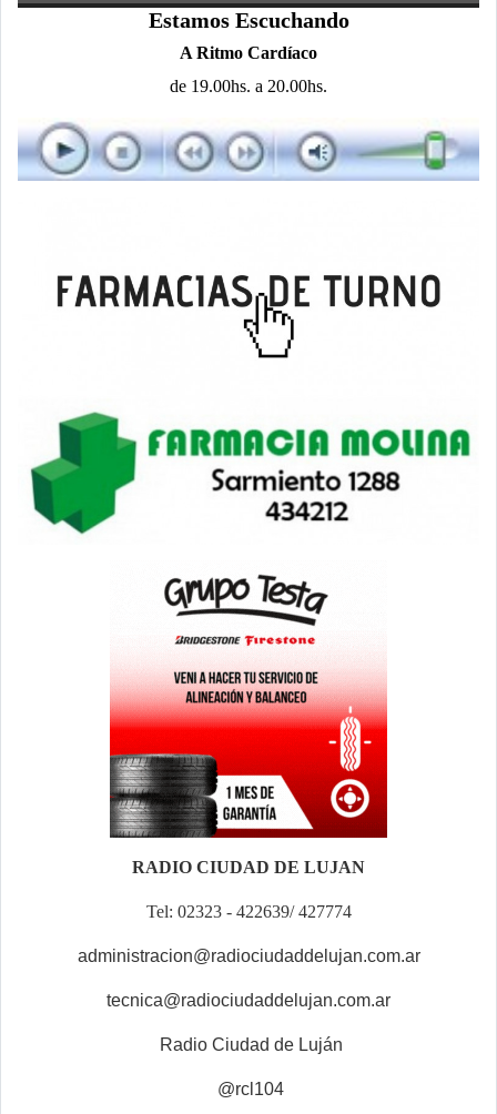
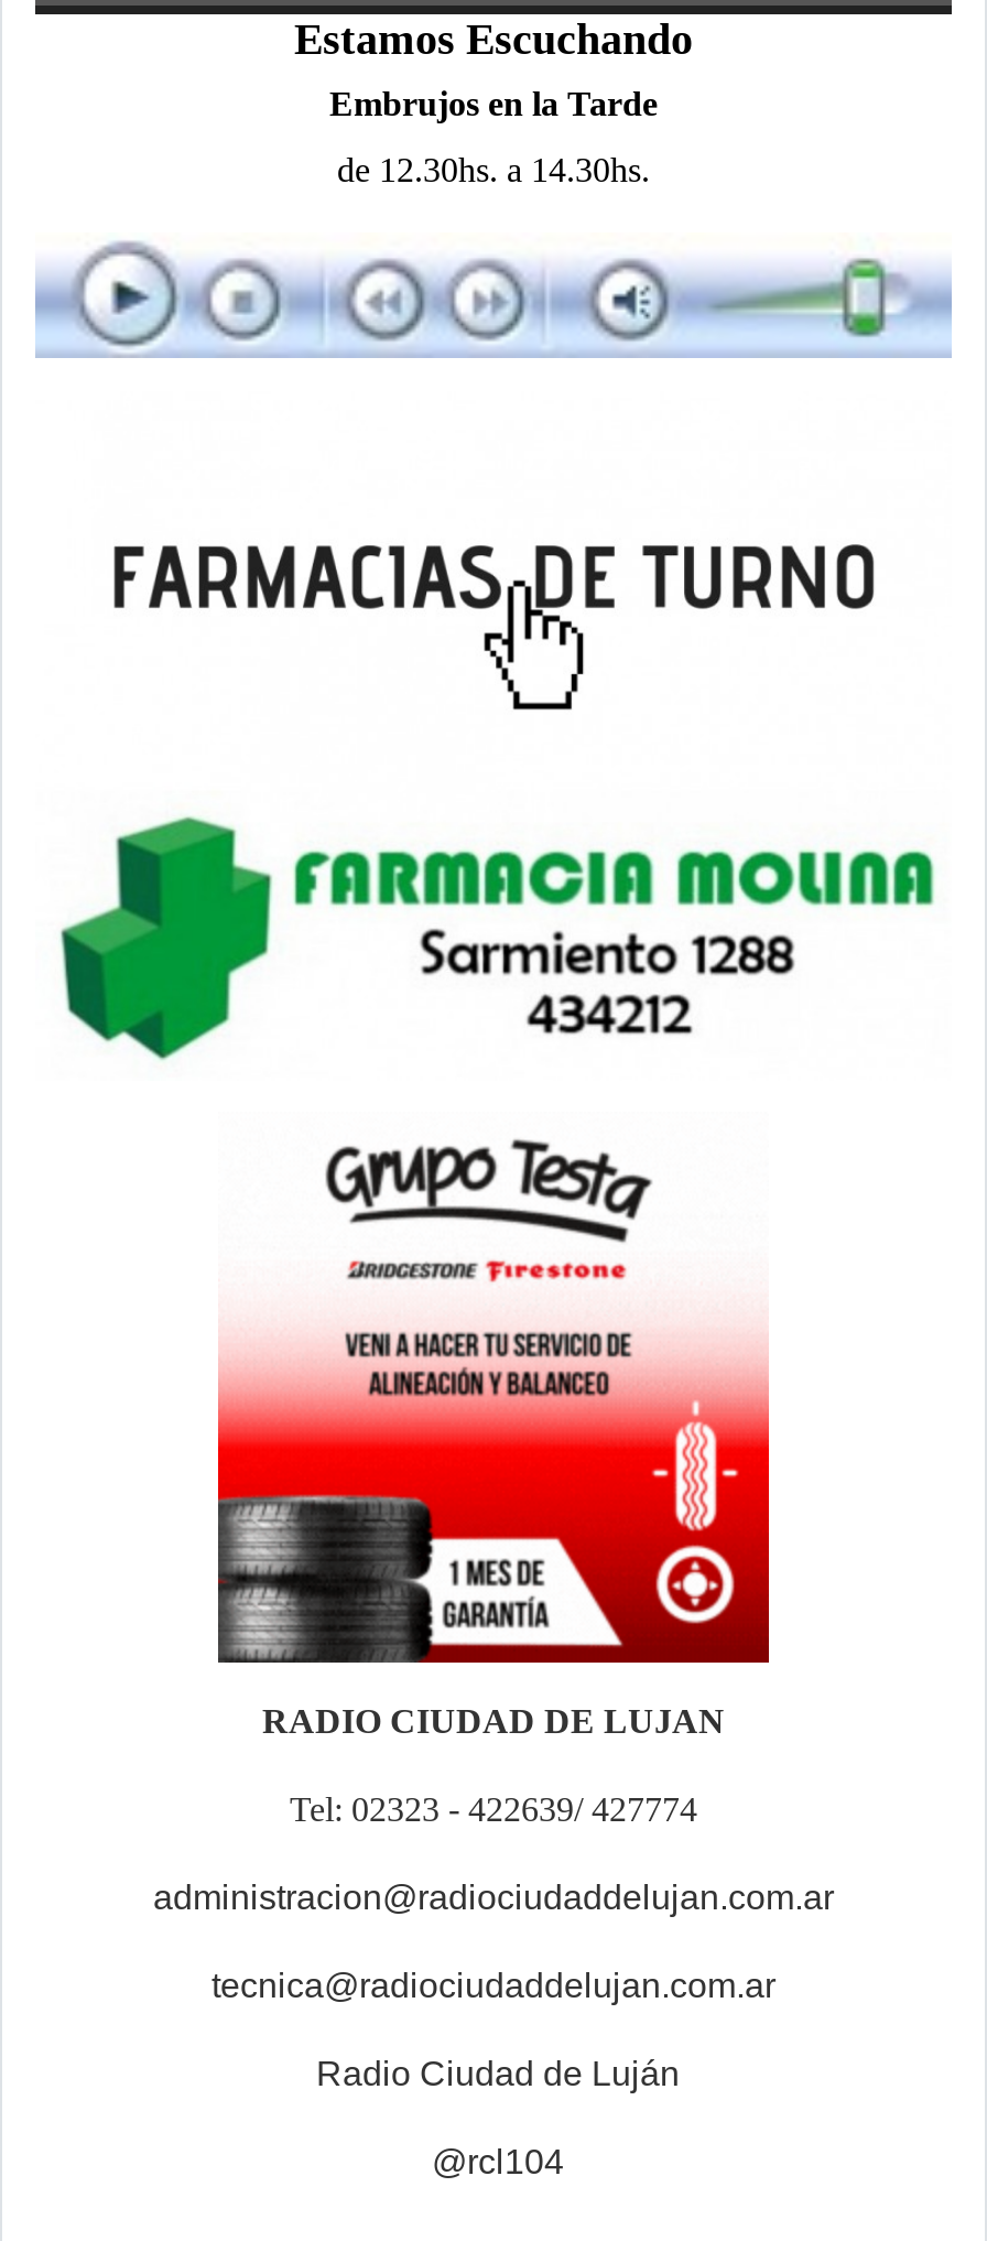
[180,43,317,62] A Ritmo Cardíaco -> [329,84,658,122] Embrujos en la Tarde
[170,76,327,95] de 19.00hs. a 20.00hs. -> [337,151,650,188] de 12.30hs. a 14.30hs.

